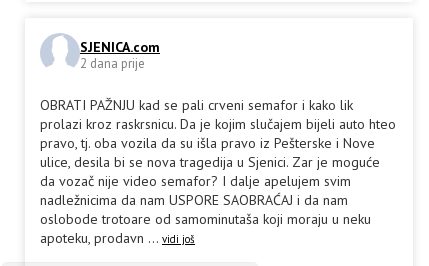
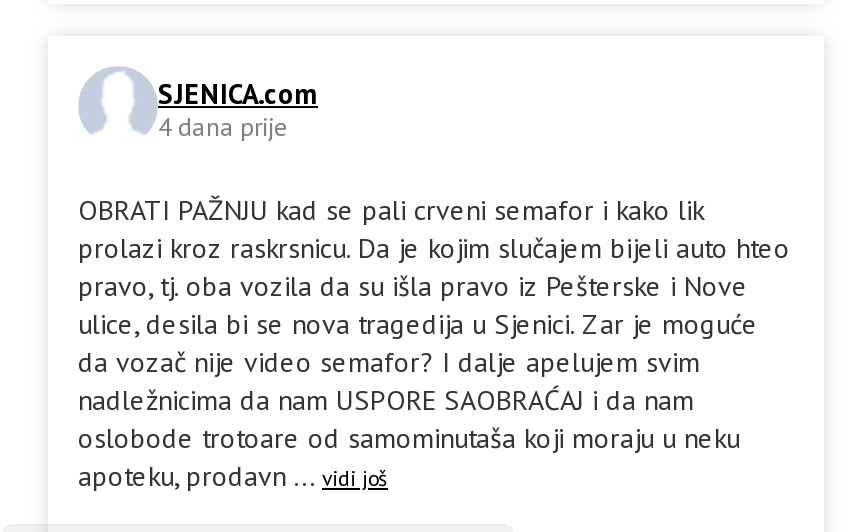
[80,55,145,72] 2 dana prije -> [158,110,288,144] 4 dana prije

